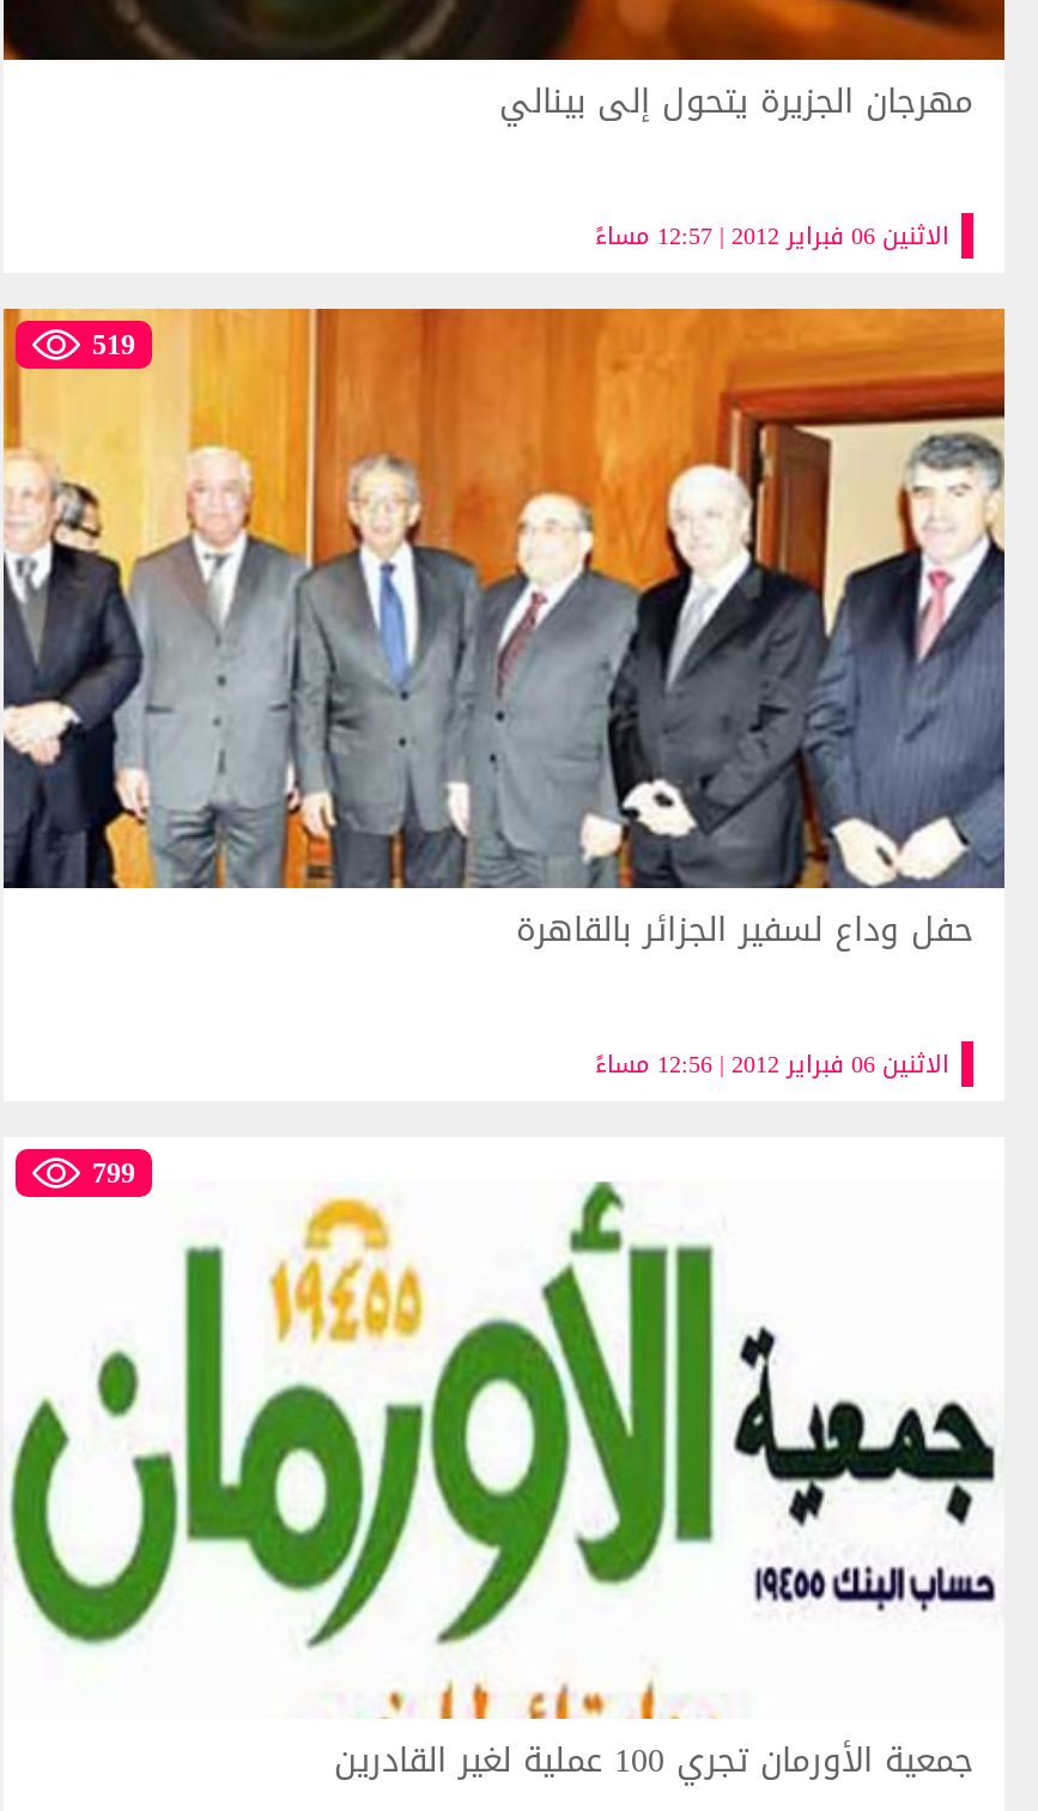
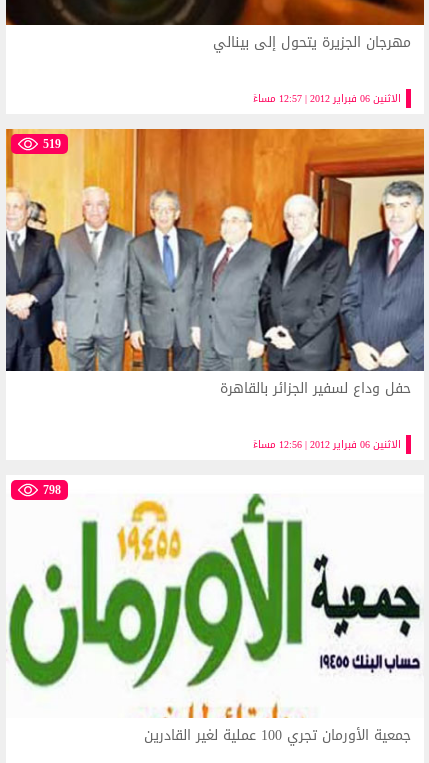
[92,1147,135,1200] 799 -> [43,479,61,501] 798

